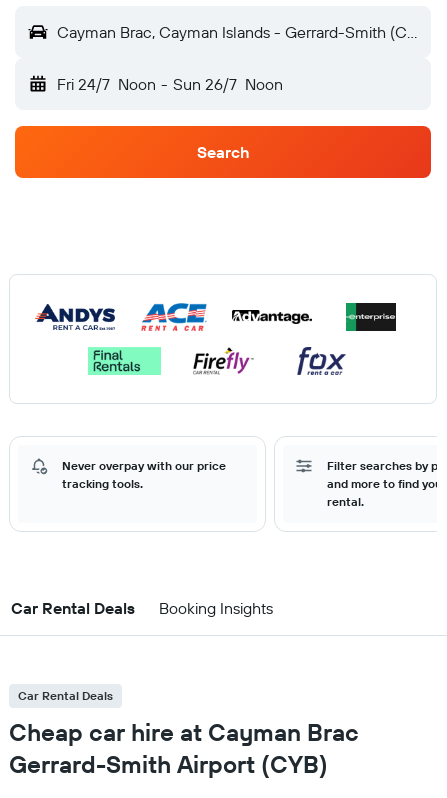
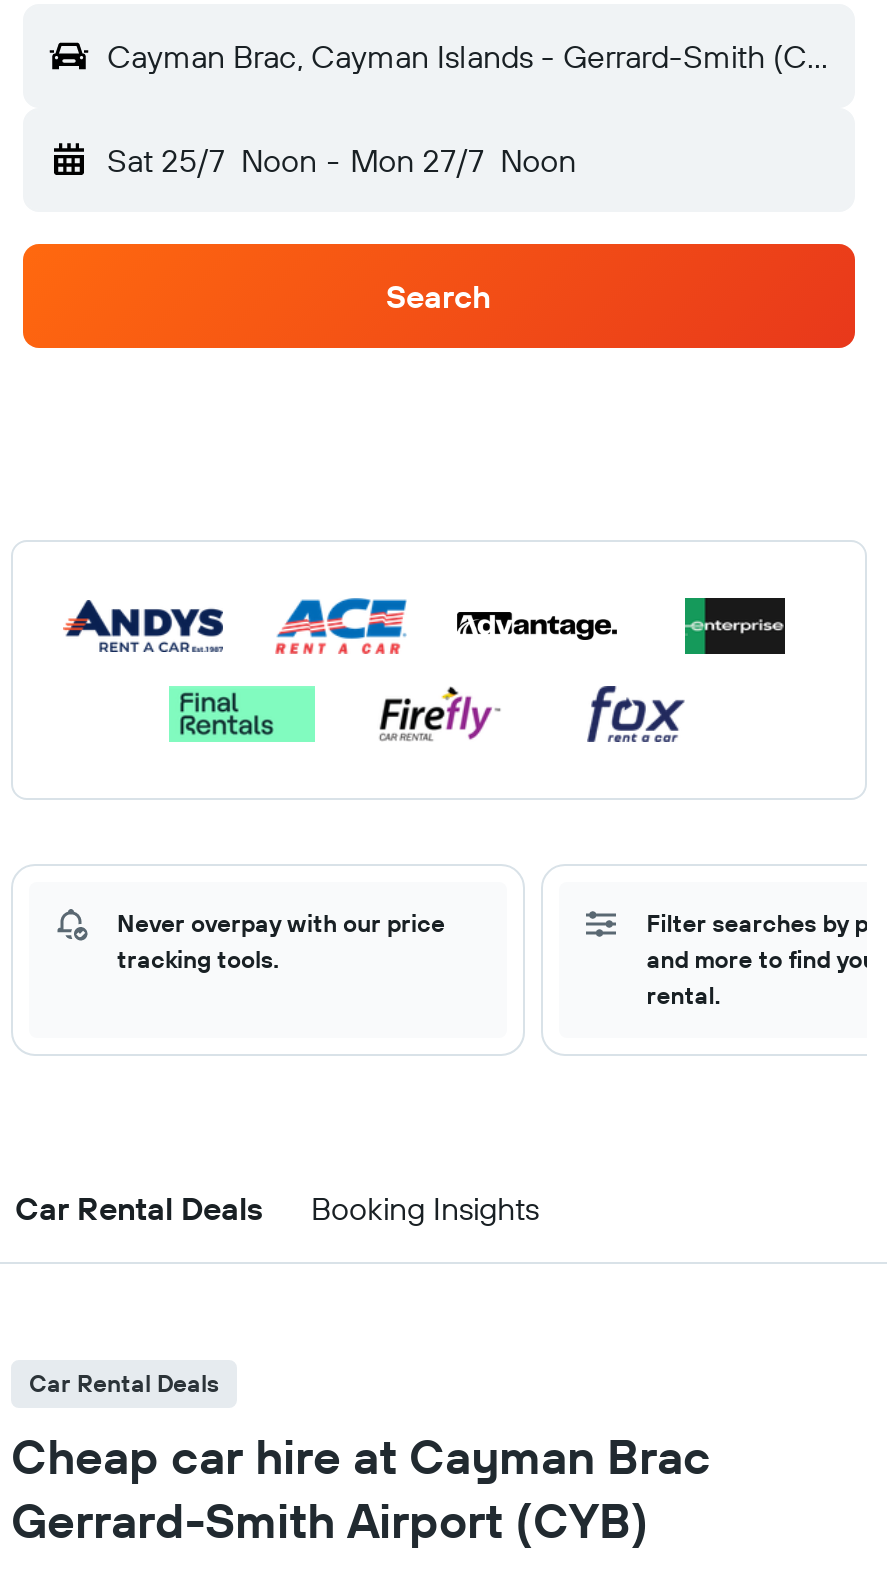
[57,74,283,94] Fri 24/7 Noon - Sun 26/7 Noon -> [107,140,576,180] Sat 25/7 Noon - Mon 27/7 Noon

